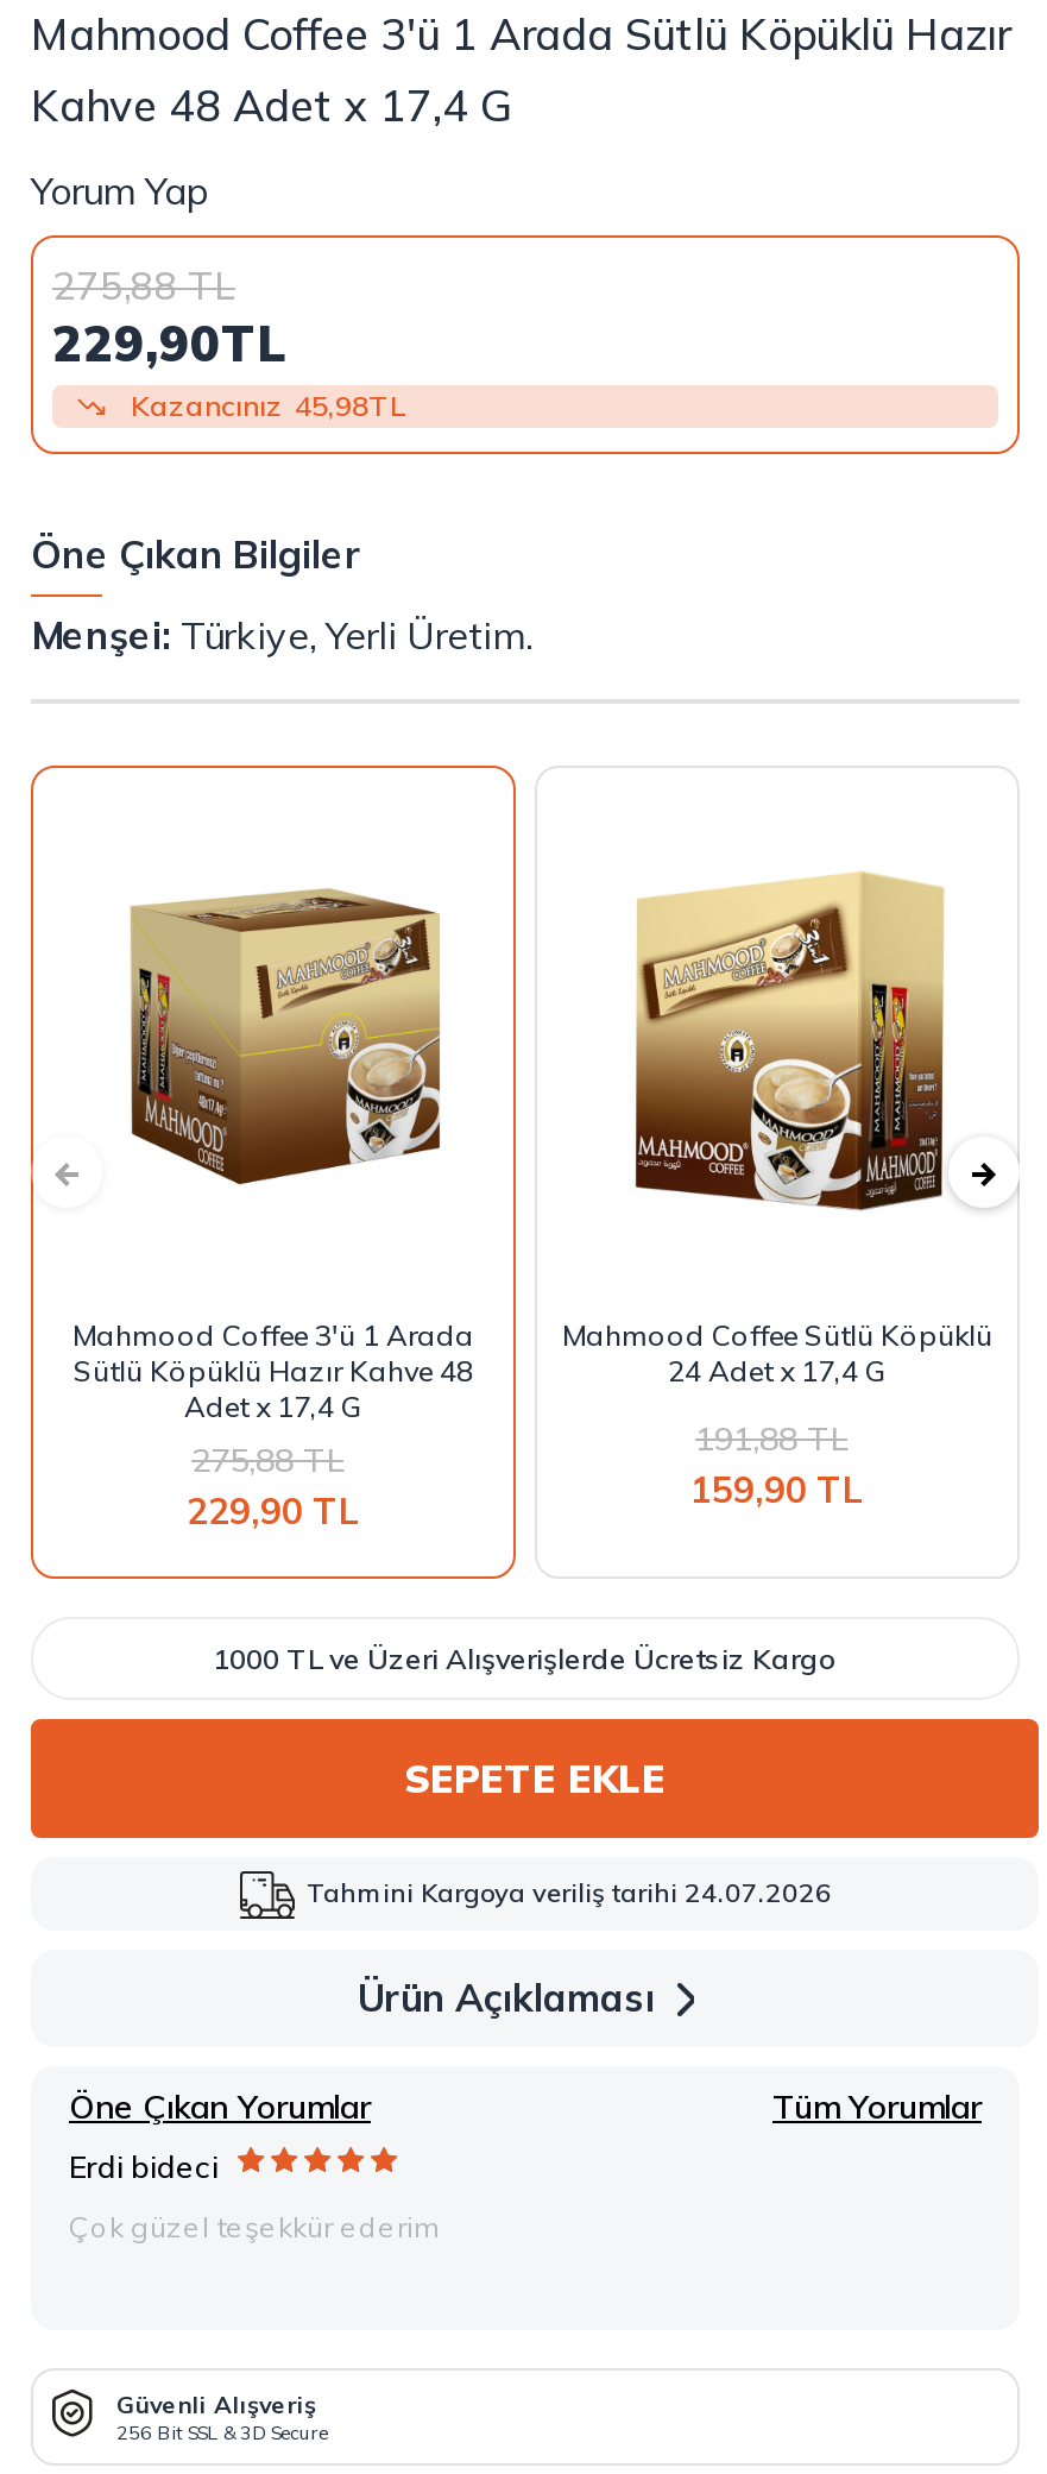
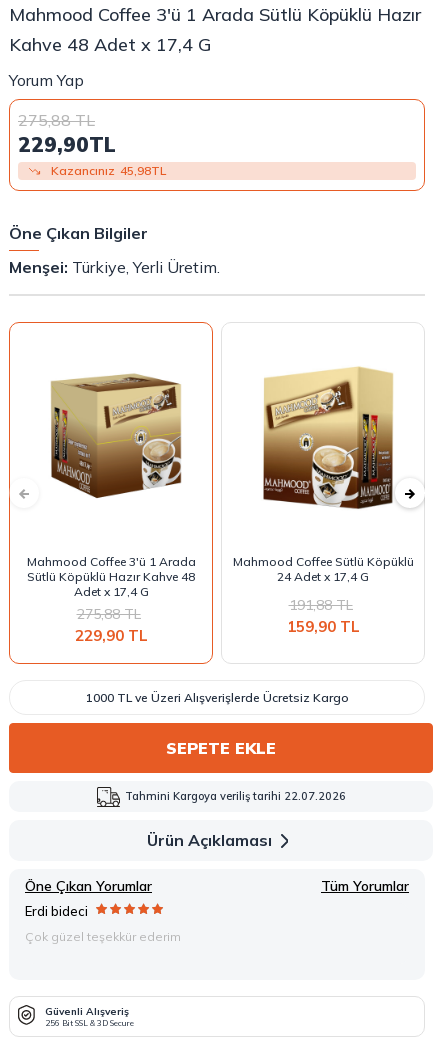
[307,1876,832,1909] Tahmini Kargoya veriliş tarihi 24.07.2026 -> [125,789,346,803] Tahmini Kargoya veriliş tarihi 22.07.2026

